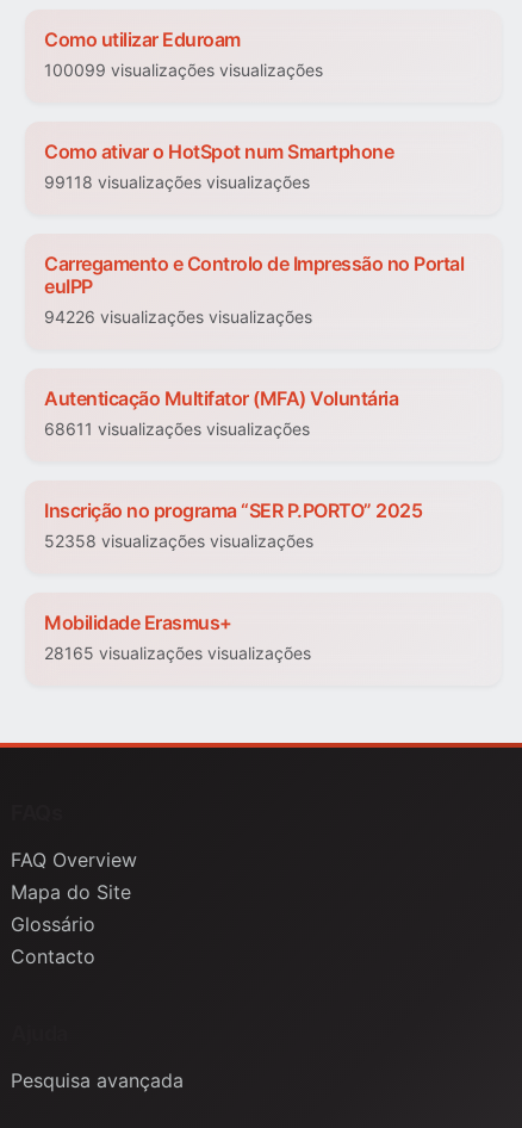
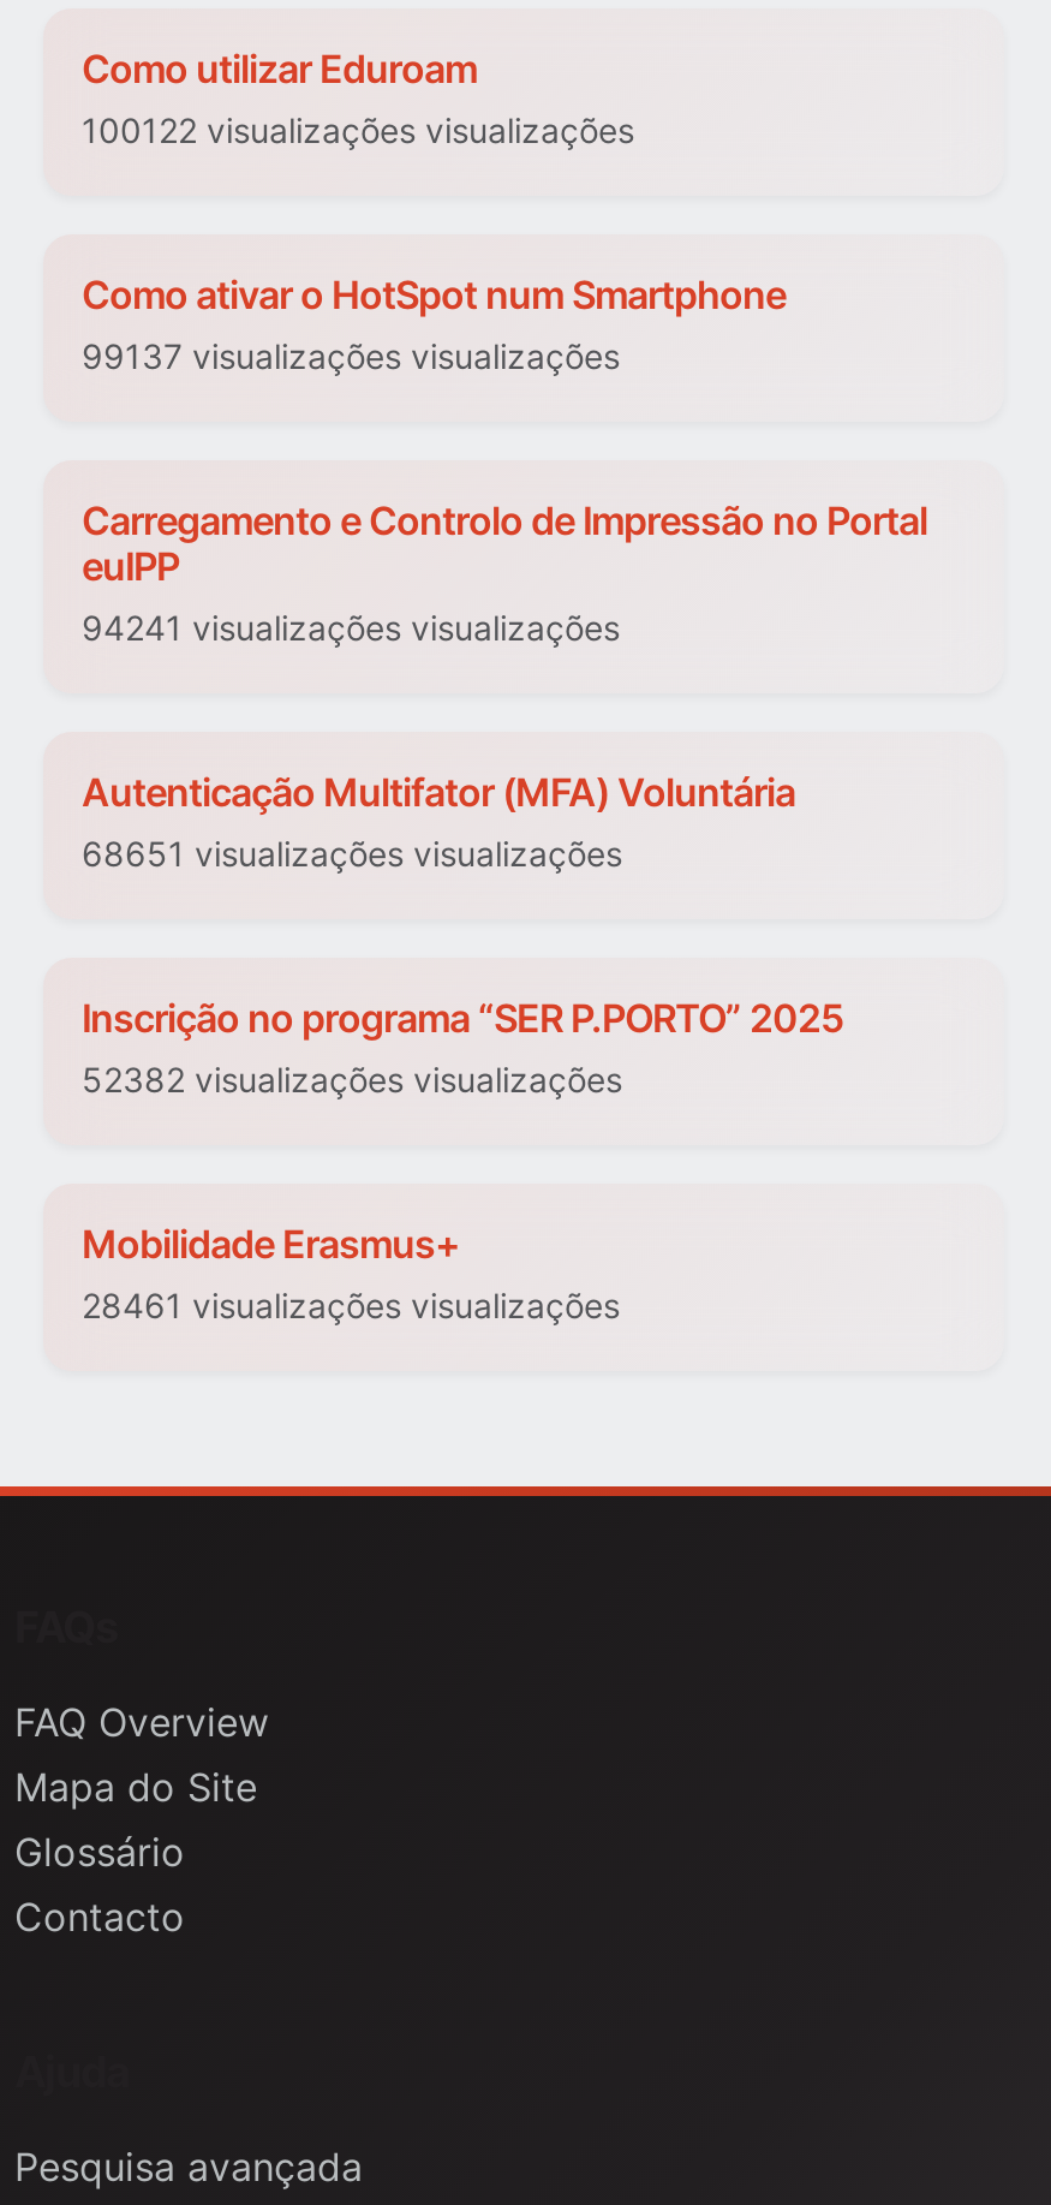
[44,60,323,80] 100099 visualizações visualizações -> [82,111,634,151] 100122 visualizações visualizações
[44,172,310,193] 99118 visualizações visualizações -> [82,336,620,377] 99137 visualizações visualizações
[44,307,312,327] 94226 visualizações visualizações -> [82,608,620,649] 94241 visualizações visualizações
[44,419,310,439] 68611 visualizações visualizações -> [82,834,622,875] 68651 visualizações visualizações
[44,531,313,551] 52358 visualizações visualizações -> [82,1060,622,1101] 52382 visualizações visualizações
[44,643,311,664] 28165 visualizações visualizações -> [82,1286,620,1327] 28461 visualizações visualizações

